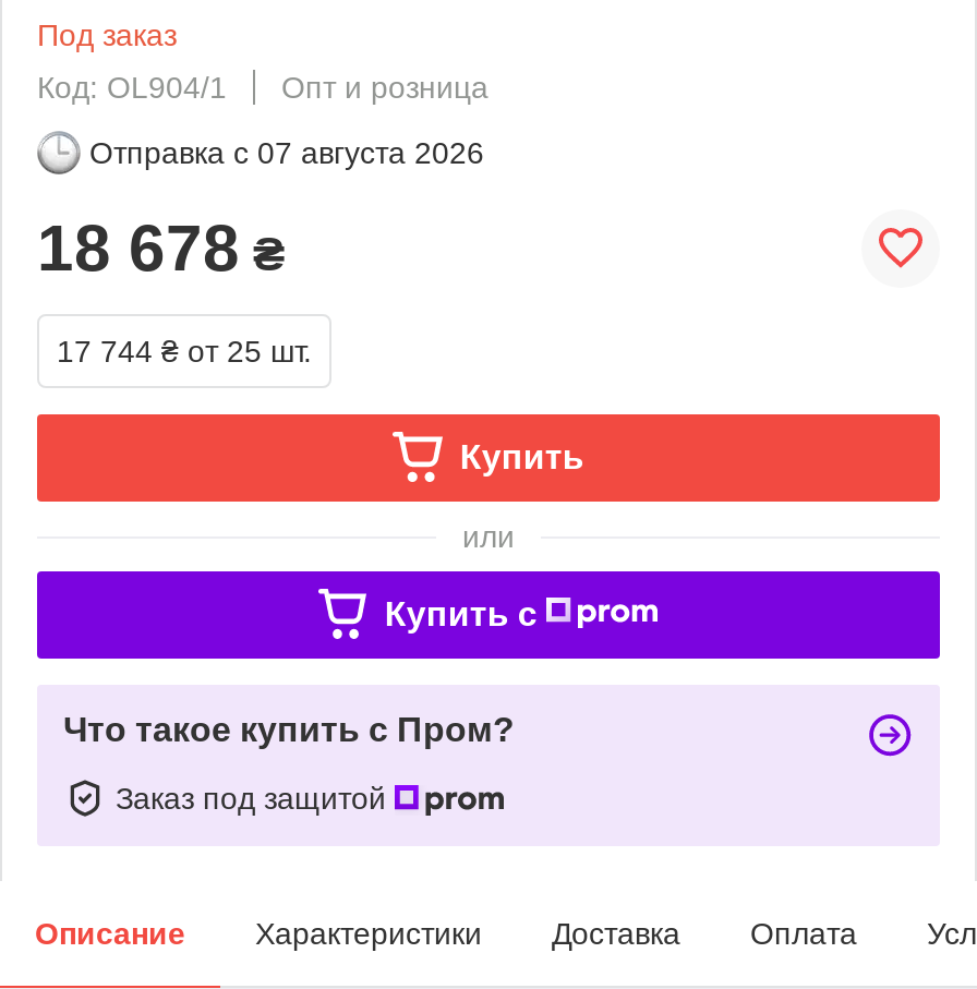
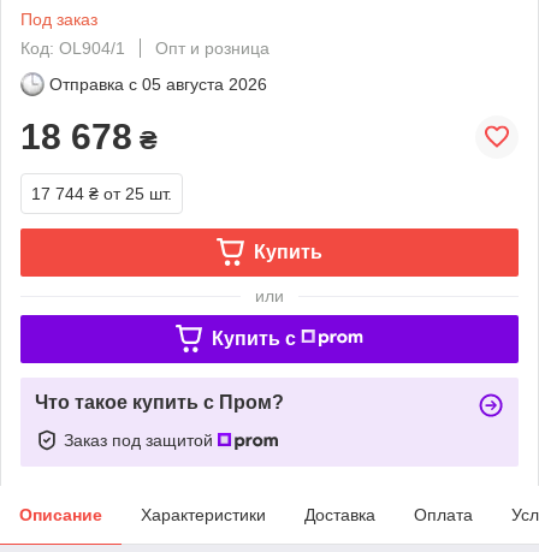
[89,135,484,170] Отправка с 07 августа 2026 -> [49,74,267,94] Отправка с 05 августа 2026

